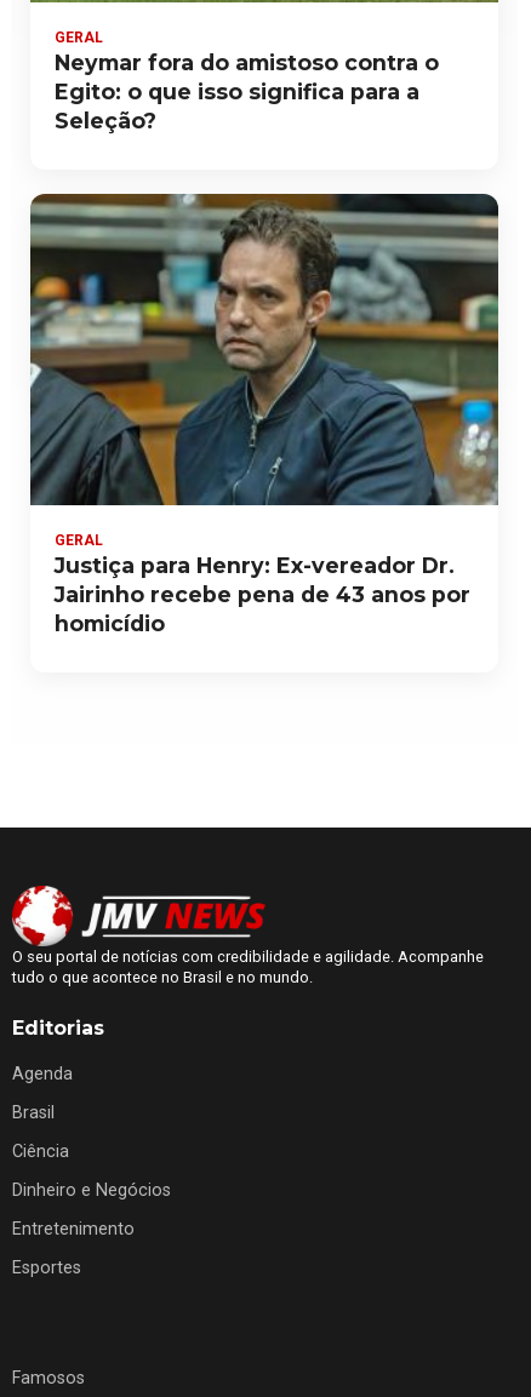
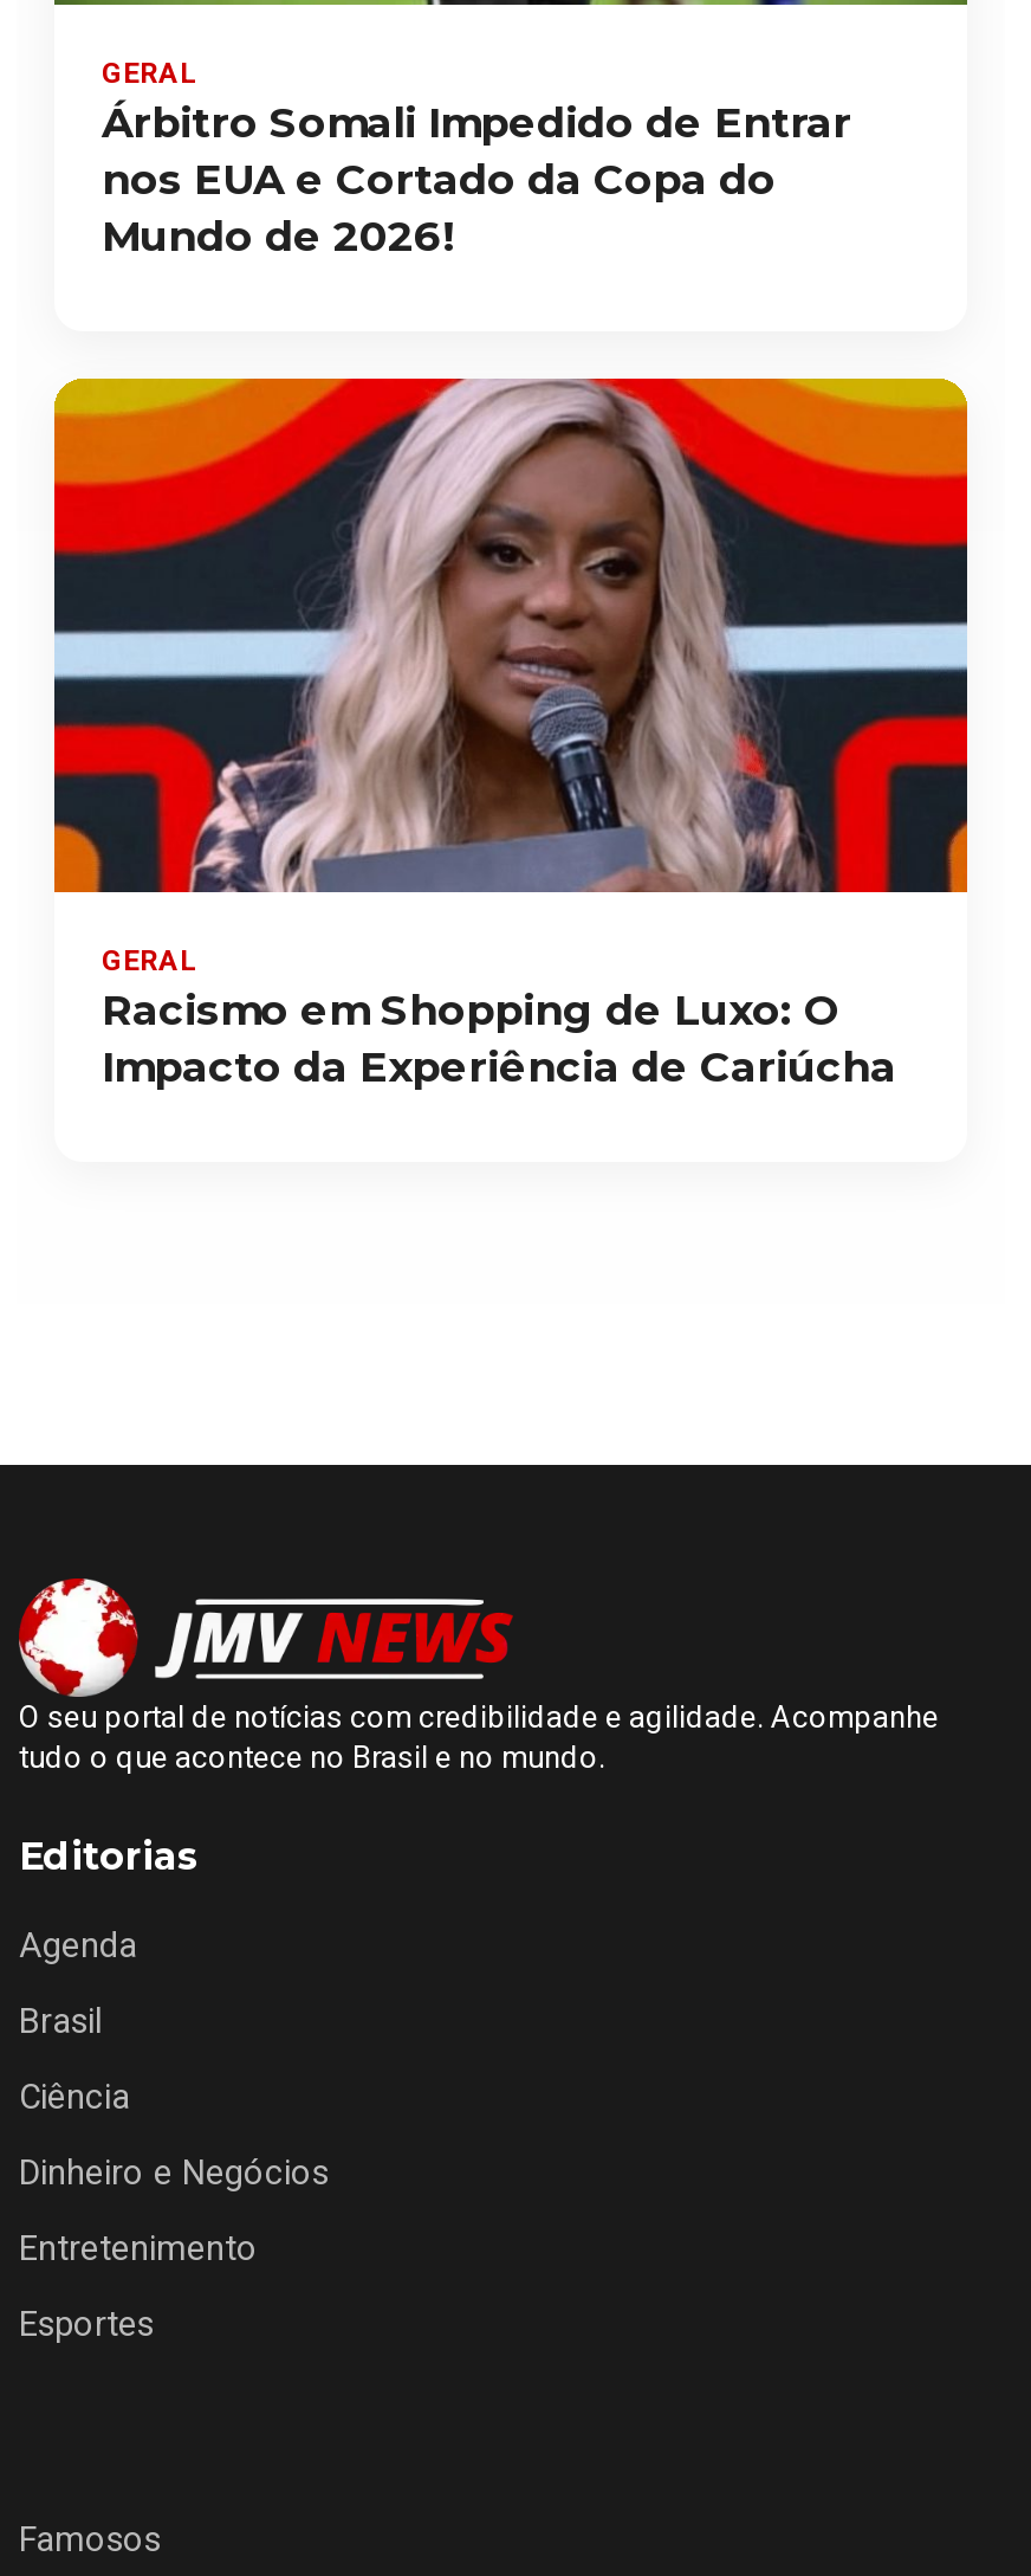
[55,49,439,133] Neymar fora do amistoso contra o | Egito: o que isso significa para a | Seleção? -> [102,96,851,259] Árbitro Somali Impedido de Entrar | nos EUA e Cortado da Copa do | Mundo de 2026!
[29,193,499,636] [image] | Justiça para Henry: Ex-vereador Dr. | Jairinho recebe pena de 43 anos por | homicídio -> [52,376,970,1090] [image] | Racismo em Shopping de Luxo: O | Impacto da Experiência de Cariúcha

